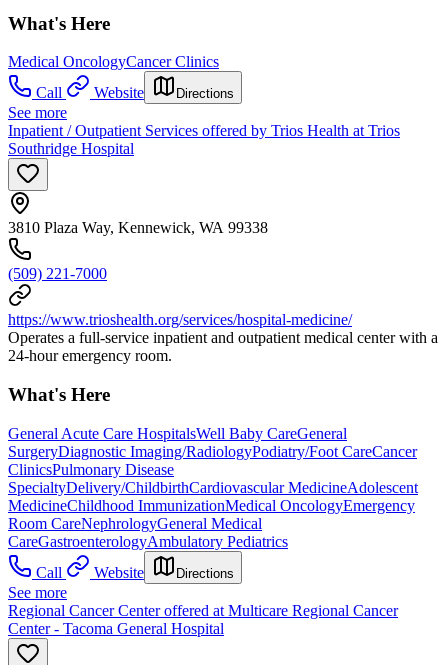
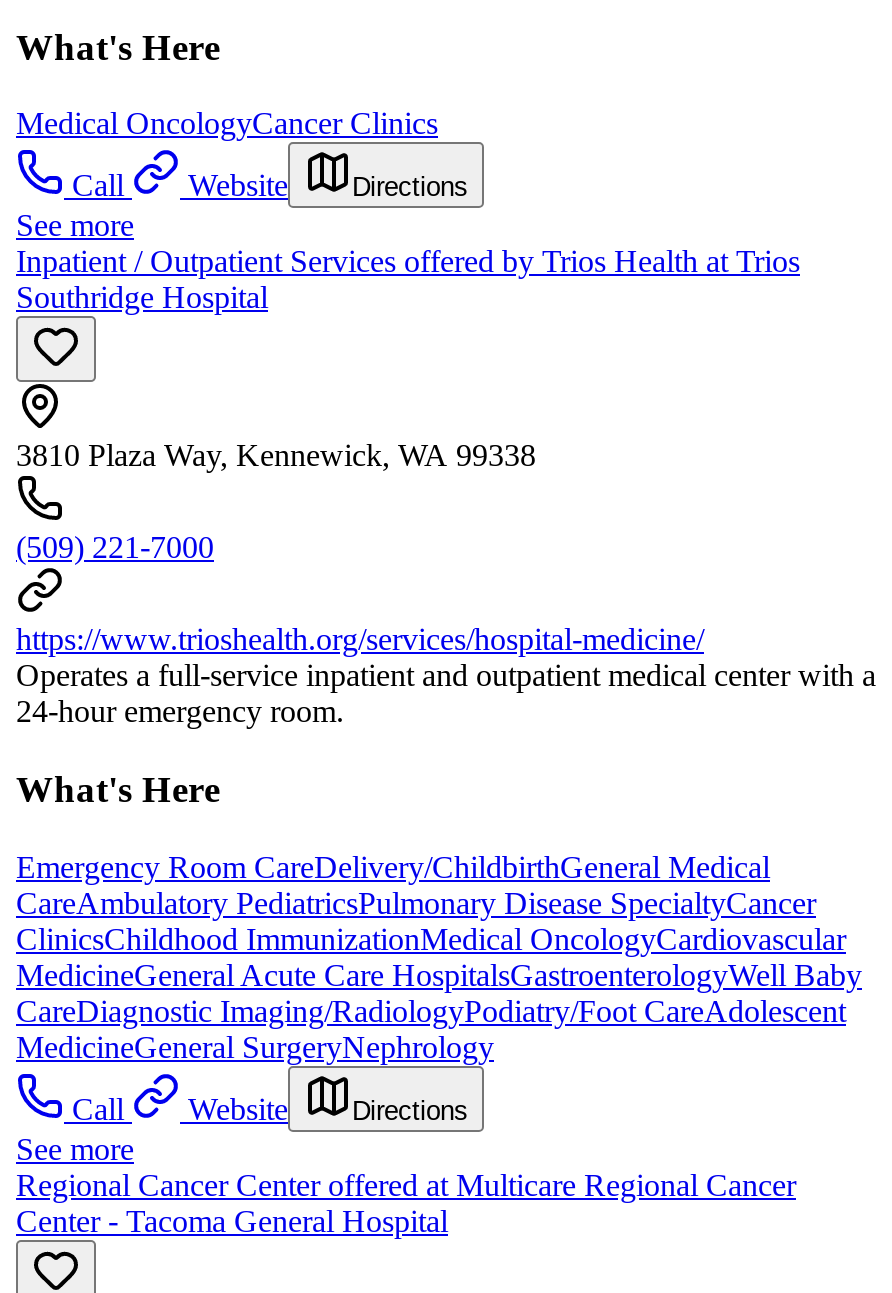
[8,425,418,550] General Acute Care HospitalsWell Baby CareGeneral | SurgeryDiagnostic Imaging/RadiologyPodiatry/Foot CareCancer | ClinicsPulmonary Disease | SpecialtyDelivery/ChildbirthCardiovascular MedicineAdolescent | MedicineChildhood ImmunizationMedical OncologyEmergency | Room CareNephrologyGeneral Medical | CareGastroenterologyAmbulatory Pediatrics -> [16,850,862,1064] Emergency Room CareDelivery/ChildbirthGeneral Medical | CareAmbulatory PediatricsPulmonary Disease SpecialtyCancer | ClinicsChildhood ImmunizationMedical OncologyCardiovascular | MedicineGeneral Acute Care HospitalsGastroenterologyWell Baby | CareDiagnostic Imaging/RadiologyPodiatry/Foot CareAdolescent | MedicineGeneral SurgeryNephrology

